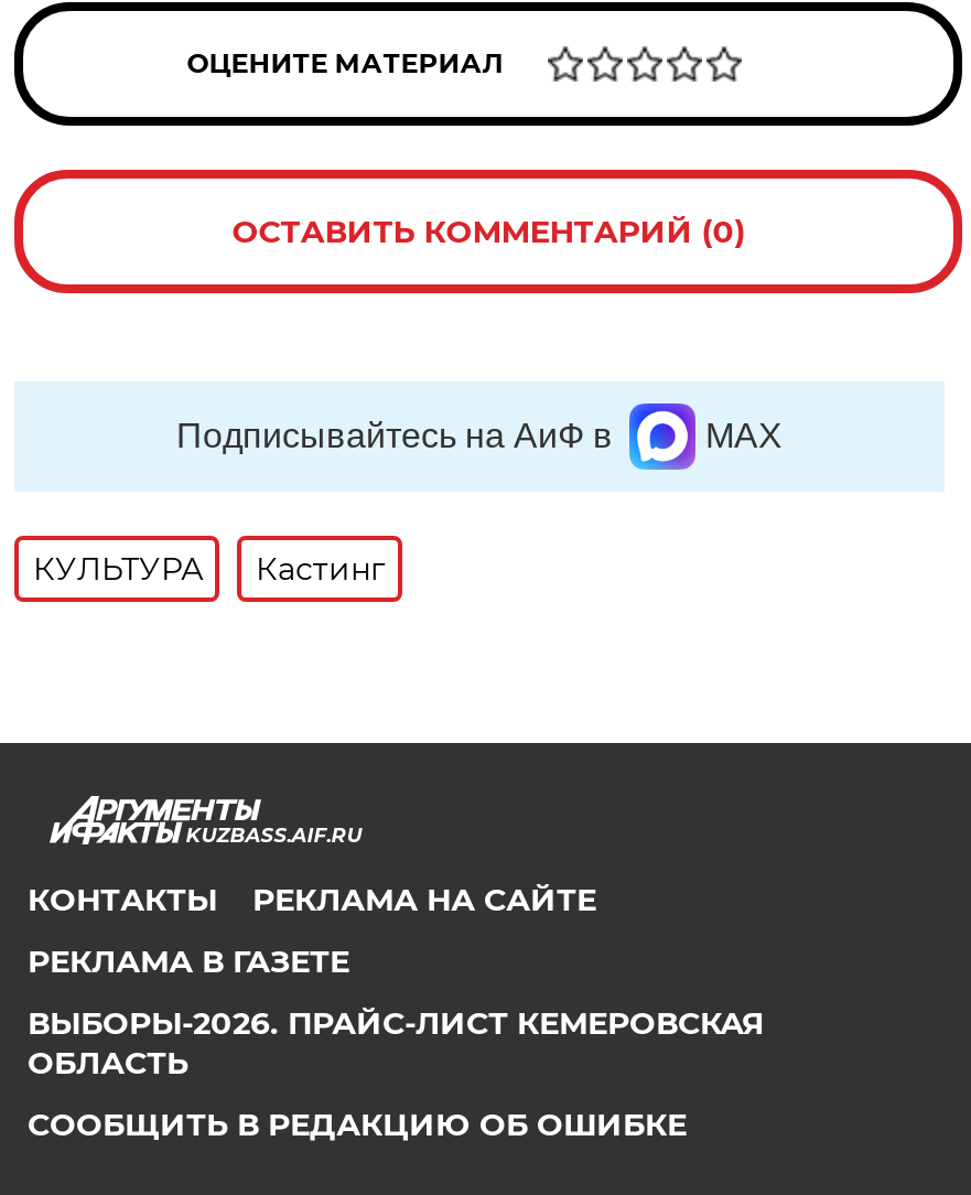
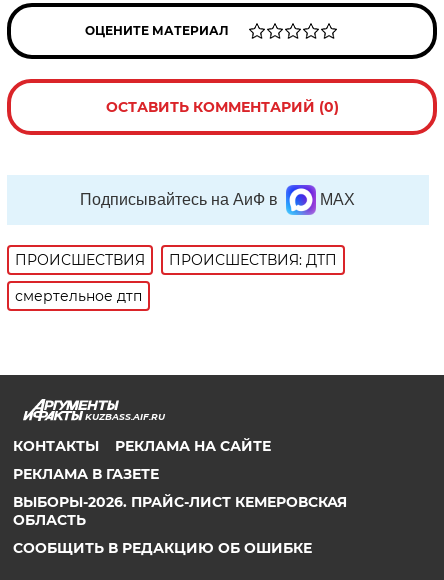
[33,548,386,588] КУЛЬТУРА | Кастинг -> [15,250,337,304] ПРОИСШЕСТВИЯ | ПРОИСШЕСТВИЯ: ДТП | смертельное дтп

